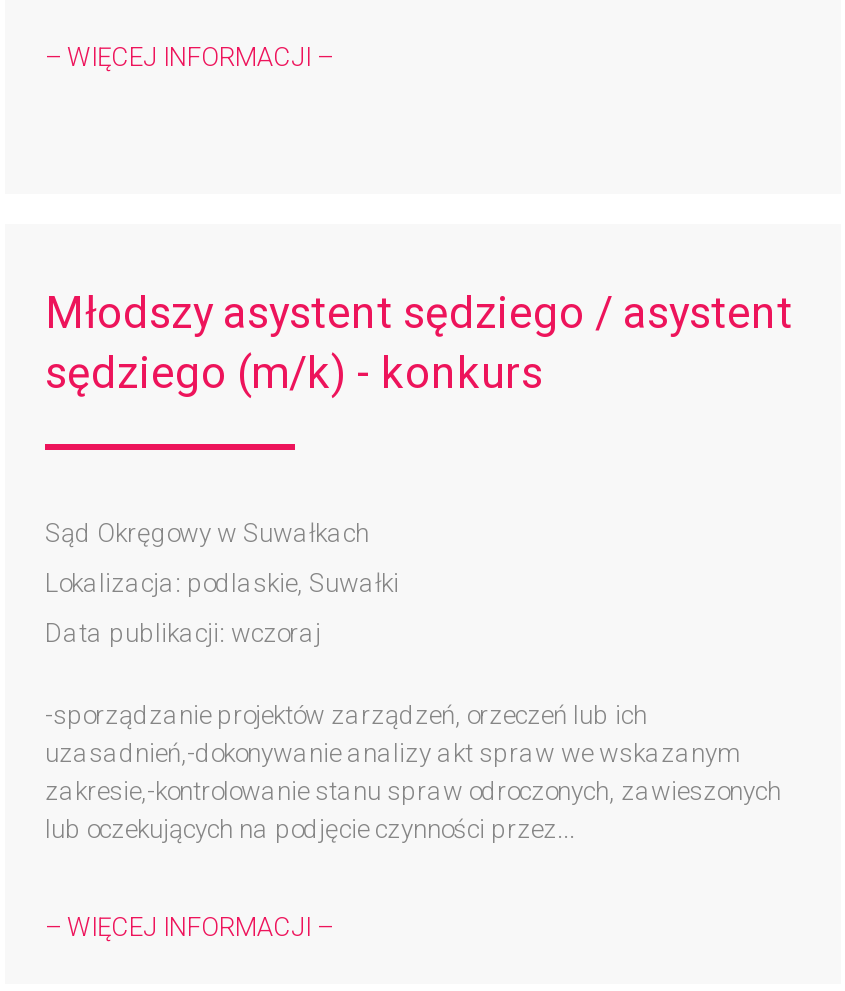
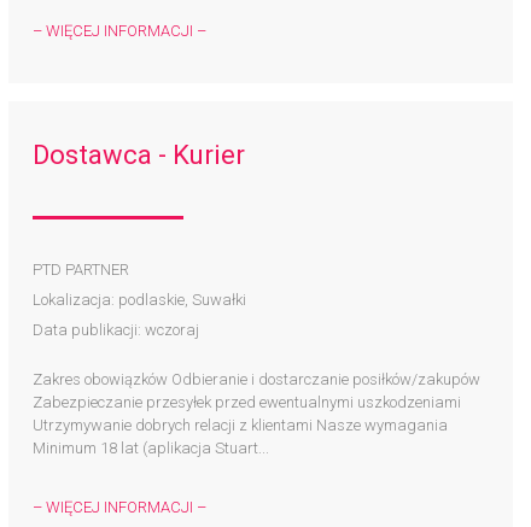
[45,288,793,398] Młodszy asystent sędziego / asystent | sędziego (m/k) - konkurs -> [33,140,245,170] Dostawca - Kurier
[45,518,369,548] Sąd Okręgowy w Suwałkach -> [33,260,129,279] PTD PARTNER
[45,700,781,844] -sporządzanie projektów zarządzeń, orzeczeń lub ich | uzasadnień,-dokonywanie analizy akt spraw we wskazanym | zakresie,-kontrolowanie stanu spraw odroczonych, zawieszonych | lub oczekujących na podjęcie czynności przez... -> [33,370,480,457] Zakres obowiązków Odbieranie i dostarczanie posiłków/zakupów | Zabezpieczanie przesyłek przed ewentualnymi uszkodzeniami | Utrzymywanie dobrych relacji z klientami Nasze wymagania | Minimum 18 lat (aplikacja Stuart...

